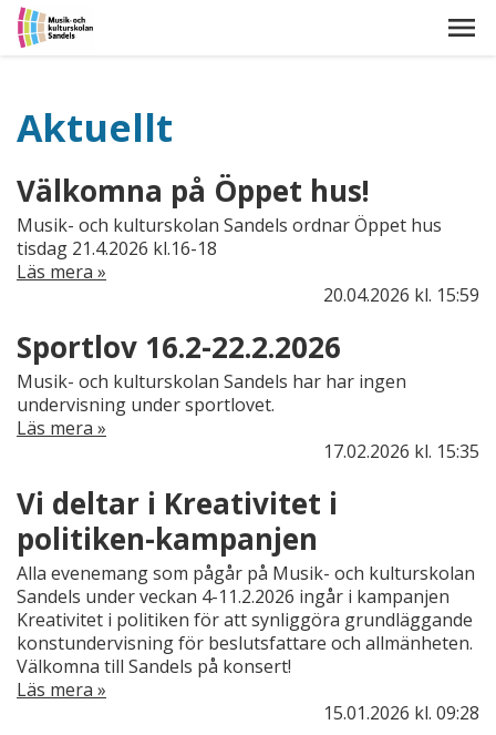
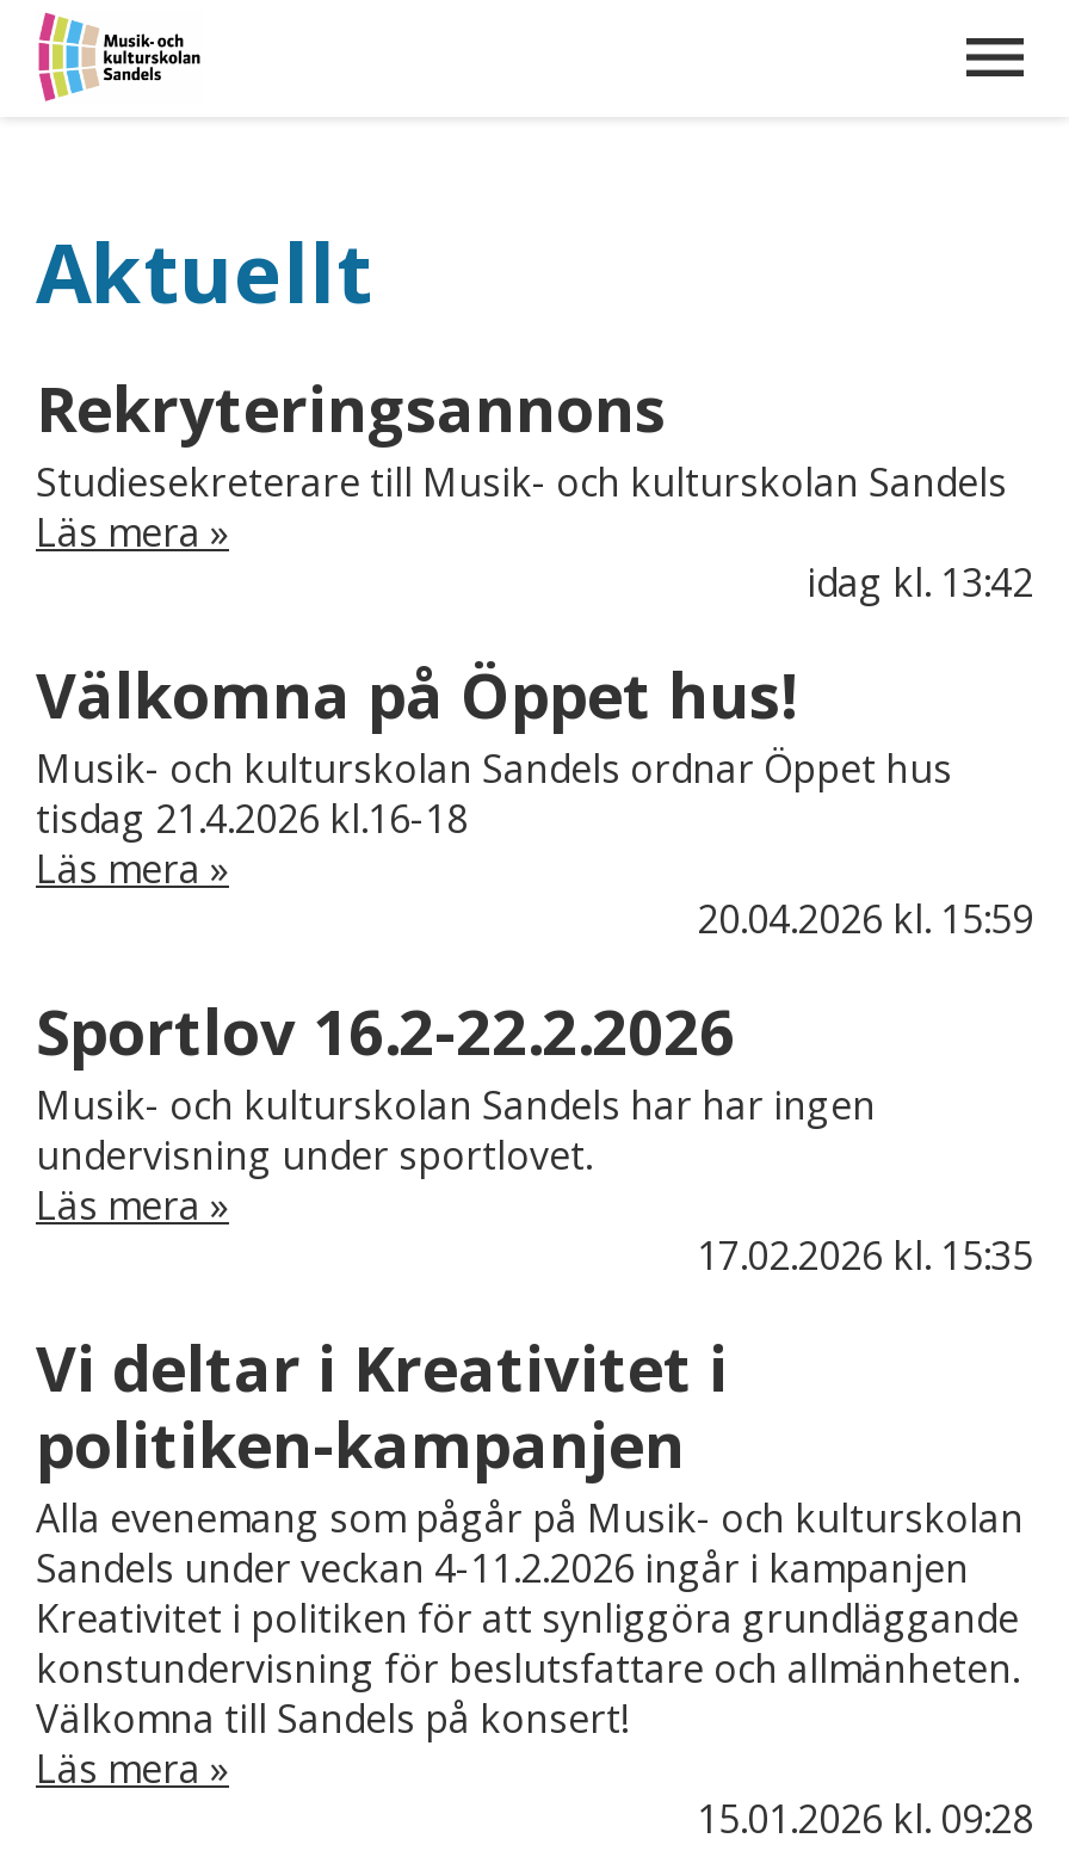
none -> [36,365,1033,609] Rekryteringsannons | Studiesekreterare till Musik- och kulturskolan Sandels | Läs mera » | idag kl. 13:42

